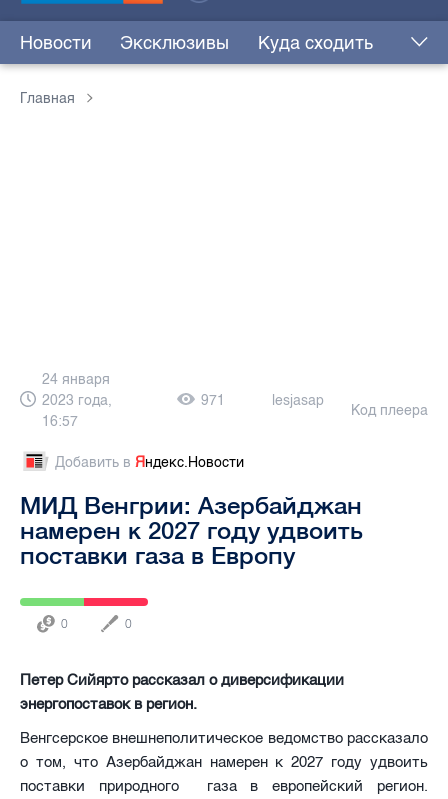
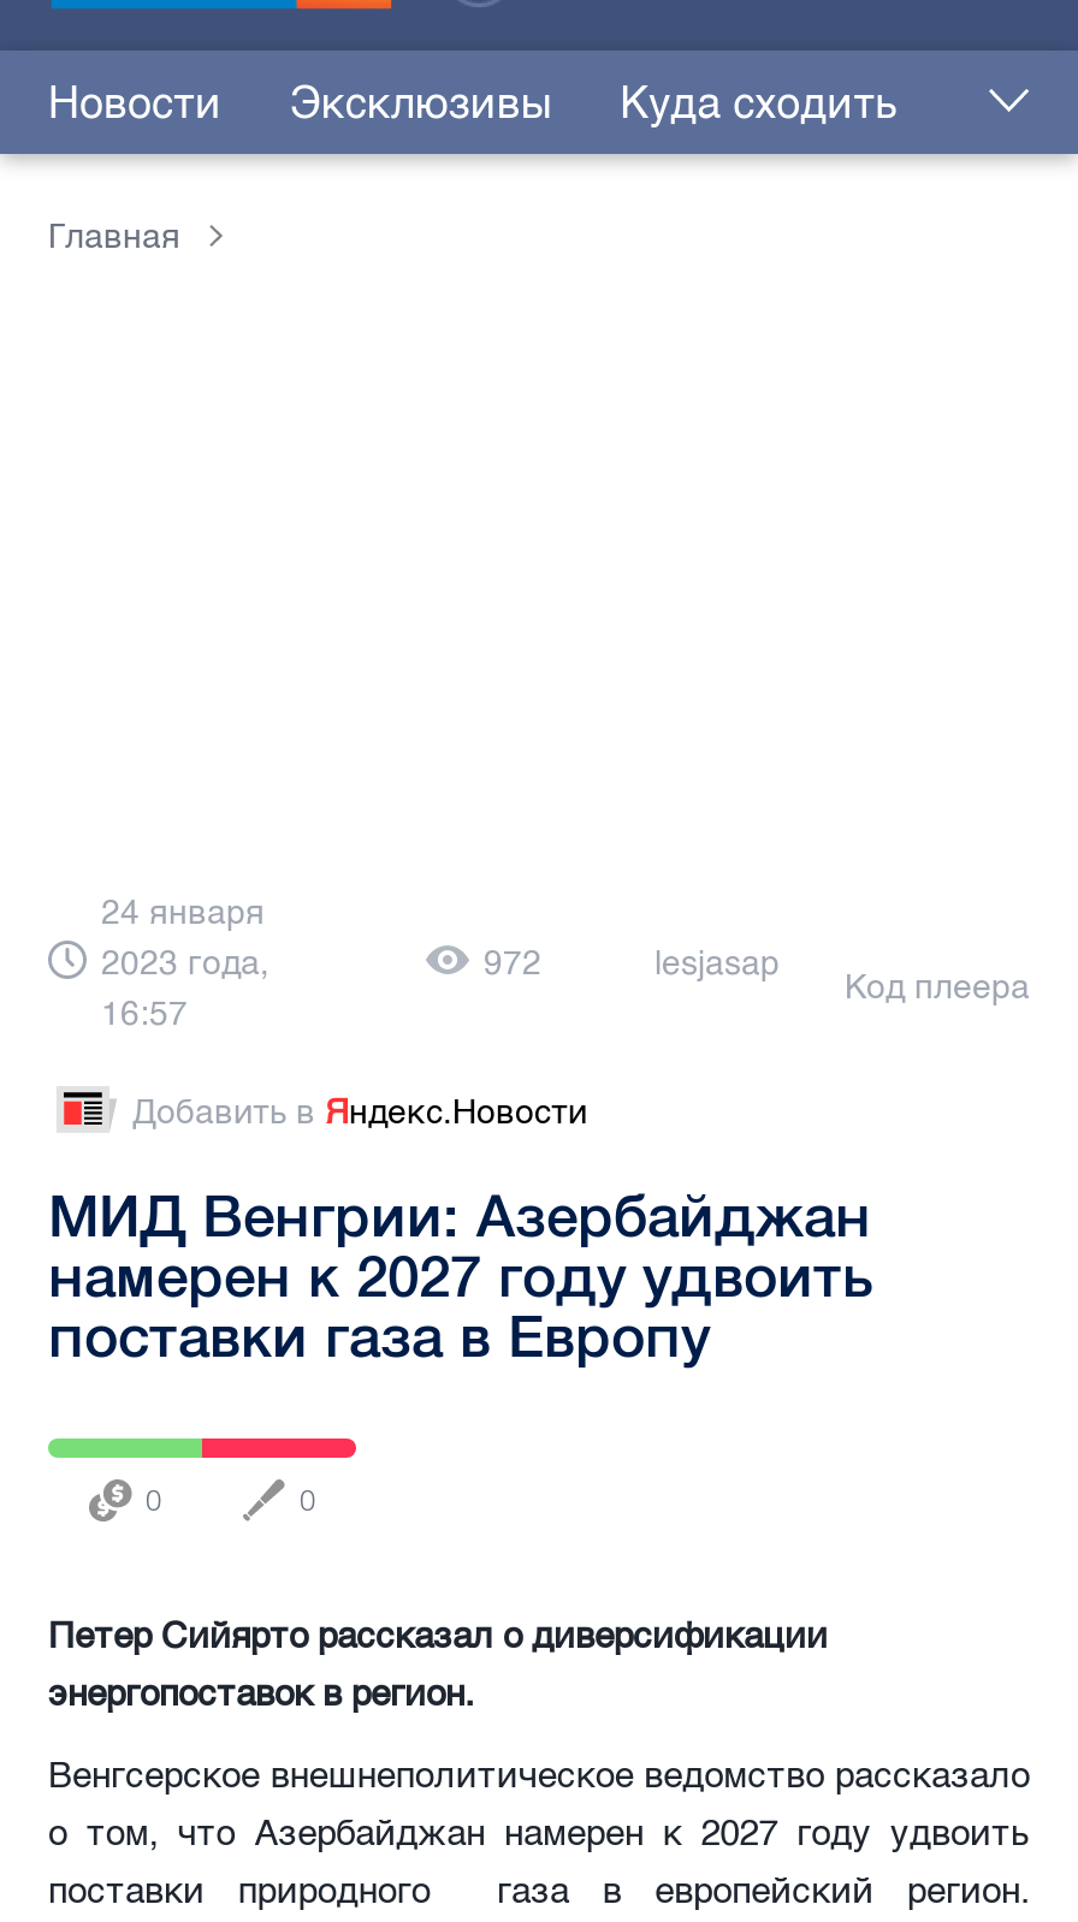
[201,392,225,409] 971 -> [484,942,541,983] 972

